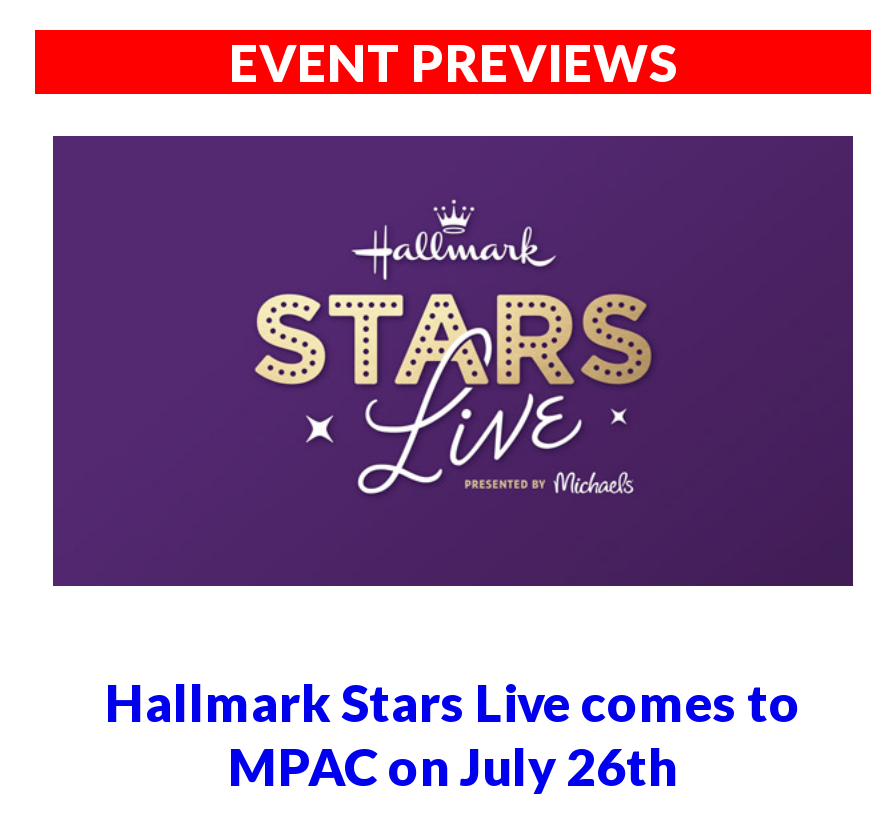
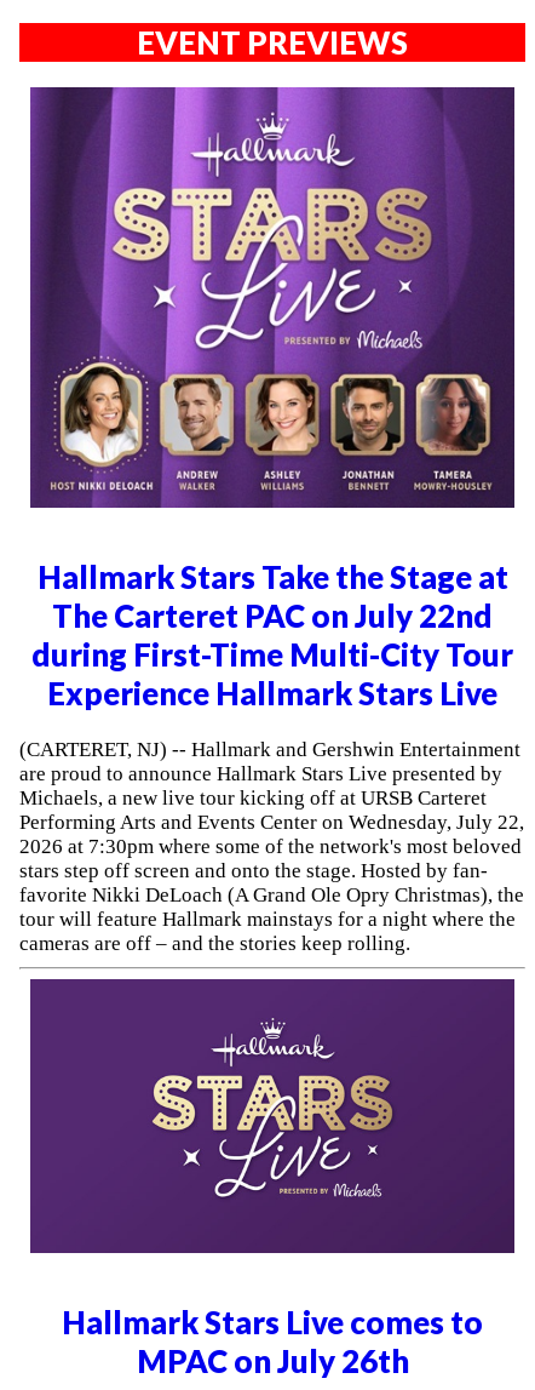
none -> [19,559,524,955] Hallmark Stars Take the Stage at | The Carteret PAC on July 22nd | during First-Time Multi-City Tour | Experience Hallmark Stars Live | (CARTERET, NJ) -- Hallmark and Gershwin Entertainment | are proud to announce Hallmark Stars Live presented by | Michaels, a new live tour kicking off at URSB Carteret | Performing Arts and Events Center on Wednesday, July 22, | 2026 at 7:30pm where some of the network's most beloved | stars step off screen and onto the stage. Hosted by fan- | favorite Nikki DeLoach (A Grand Ole Opry Christmas), the | tour will feature Hallmark mainstays for a night where the | cameras are off – and the stories keep rolling.
none -> [29,86,516,509] [image]

